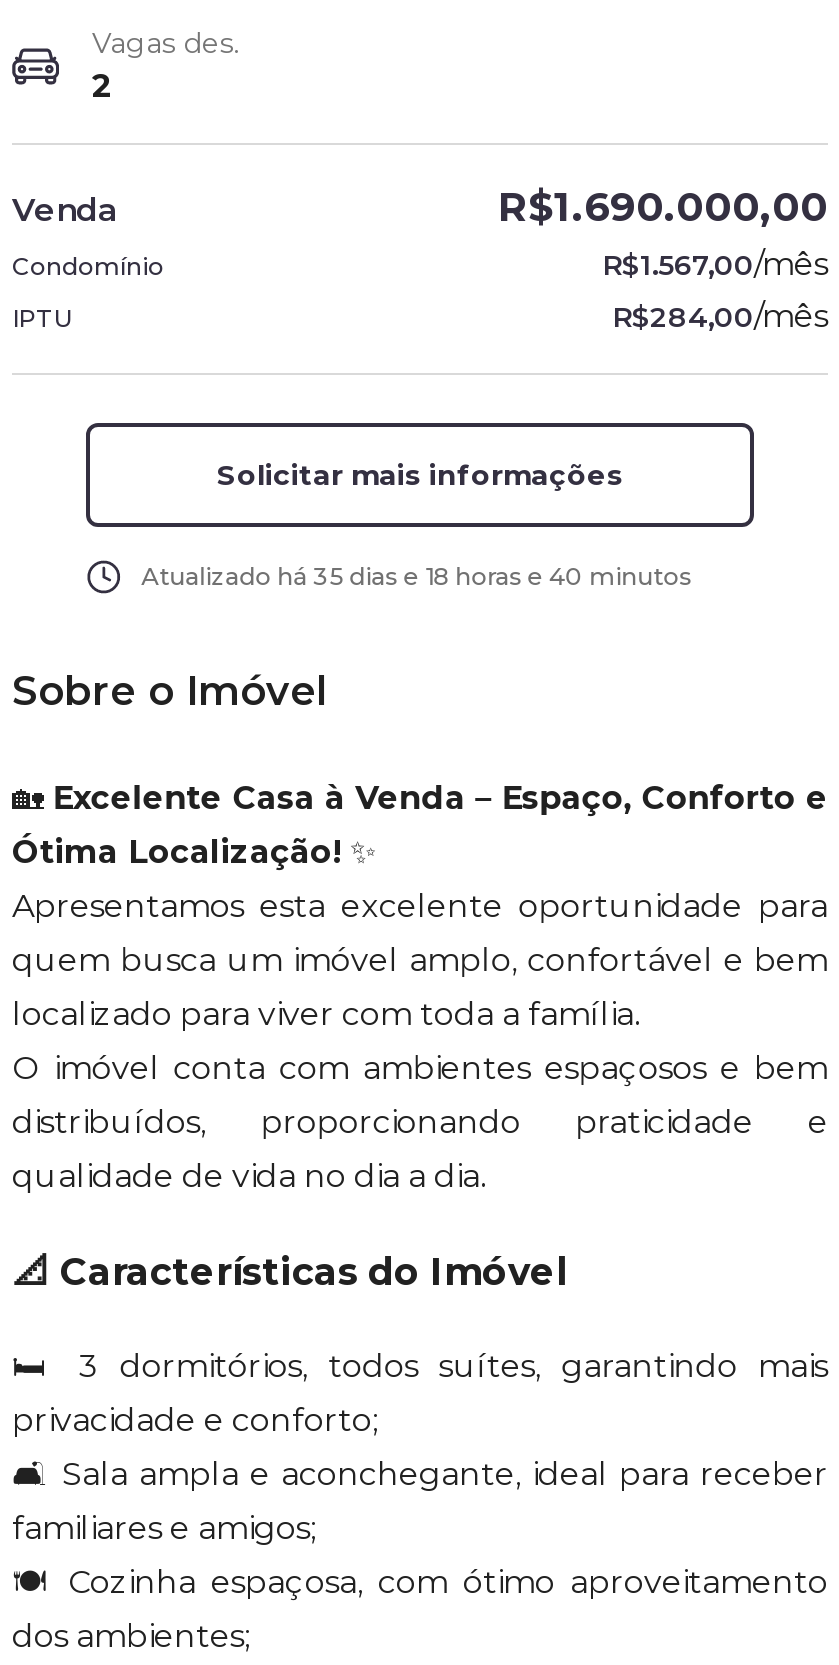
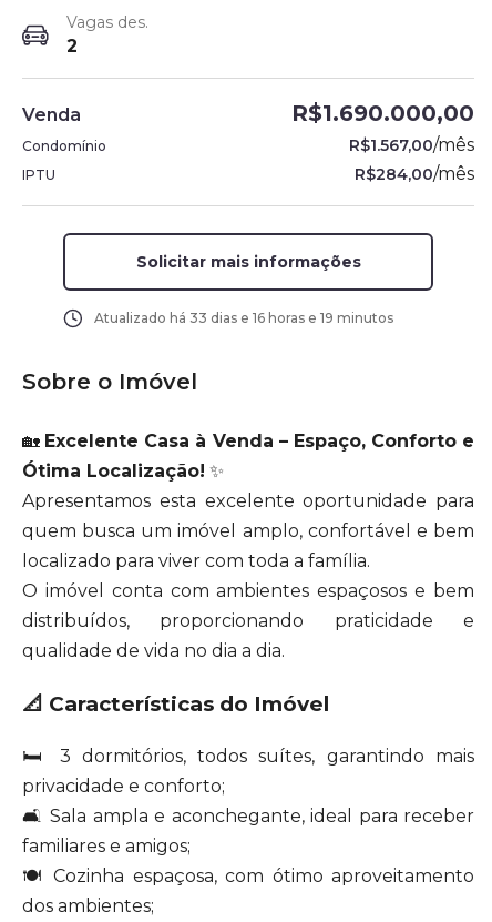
[141,561,691,591] Atualizado há 35 dias e 18 horas e 40 minutos -> [94,310,393,326] Atualizado há 33 dias e 16 horas e 19 minutos

